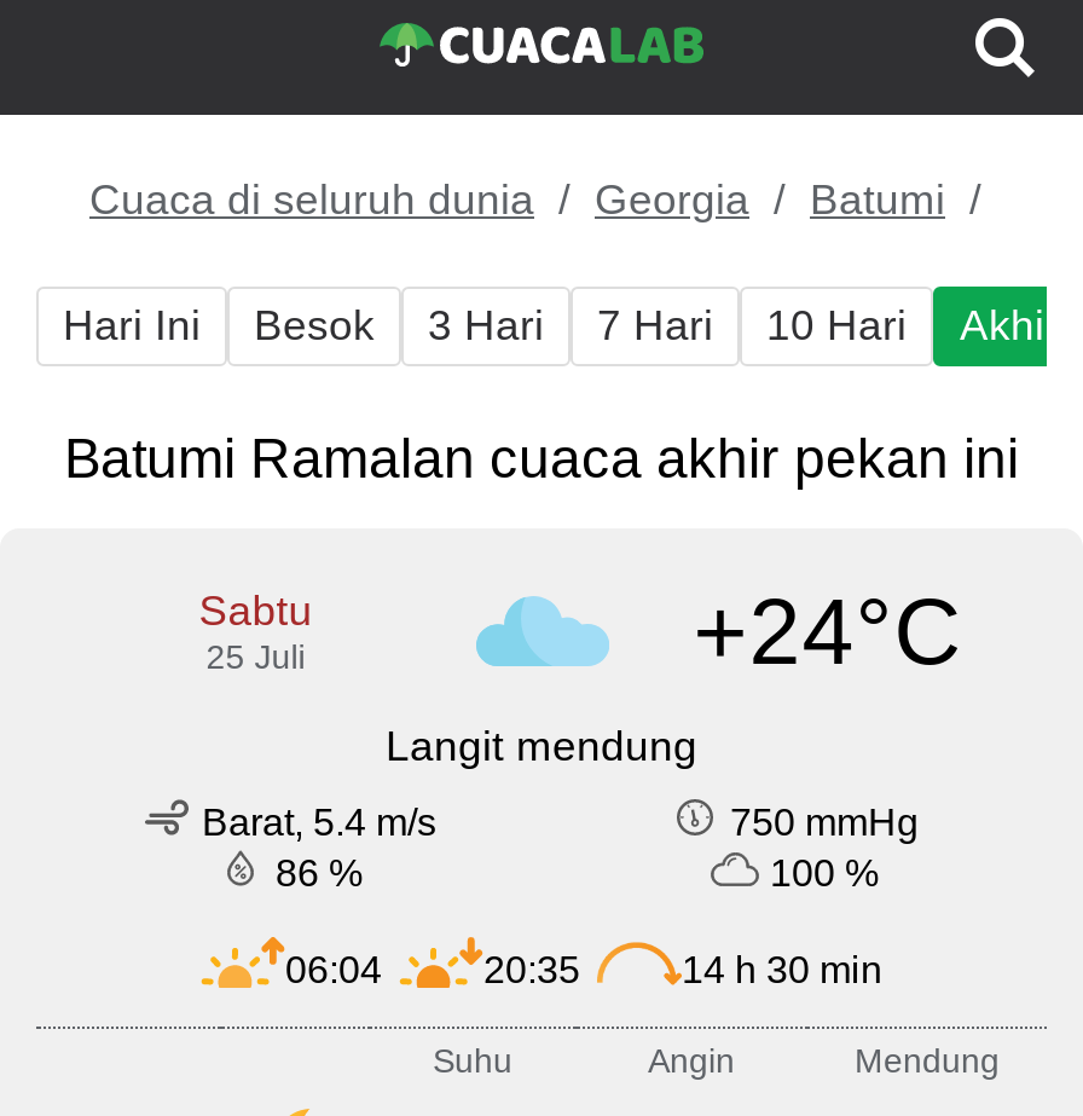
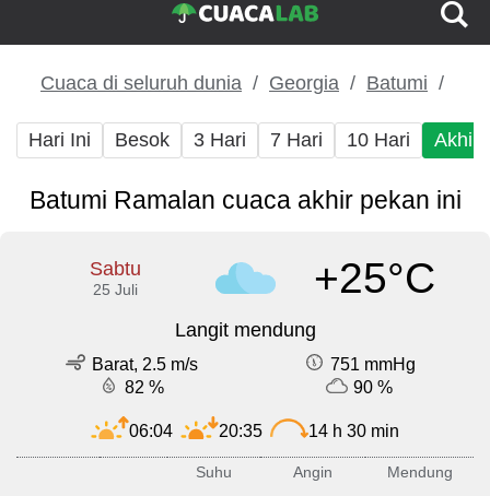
[693,579,962,683] +24°C -> [314,254,435,301] +25°C
[202,802,436,843] Barat, 5.4 m/s -> [91,355,197,374] Barat, 2.5 m/s
[730,802,919,843] 750 mmHg -> [330,355,416,374] 751 mmHg
[276,853,363,894] 86 % -> [125,378,164,397] 82 %
[770,853,879,894] 100 % -> [353,378,393,397] 90 %

